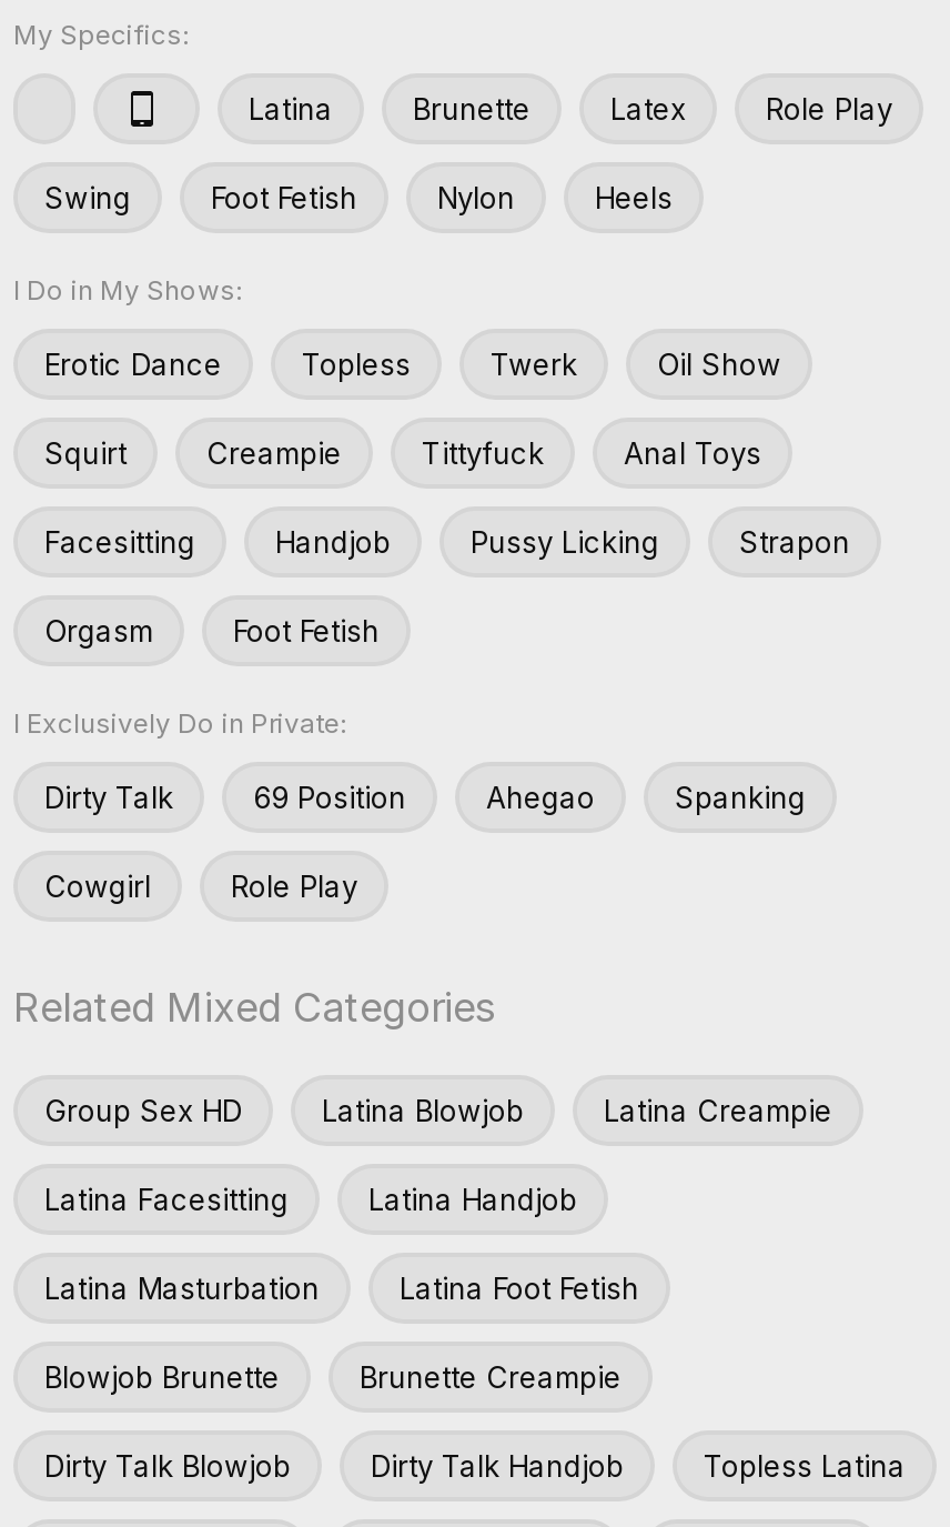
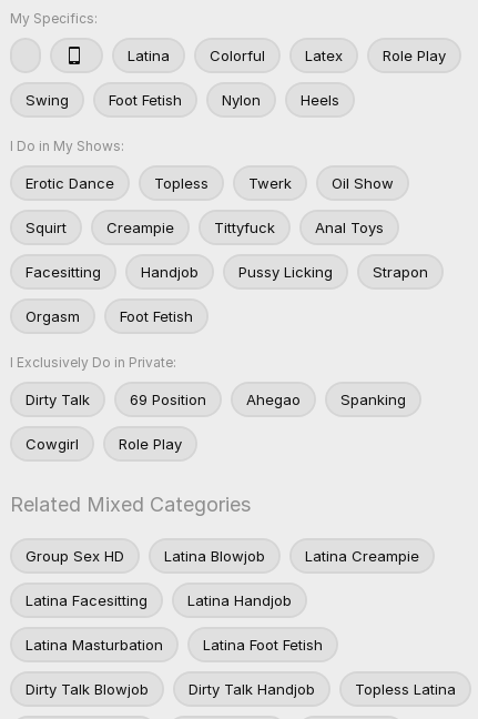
[413,91,530,127] Brunette -> [210,46,265,64] Colorful
[44,1359,621,1395] Blowjob Brunette | Brunette Creampie -> none

